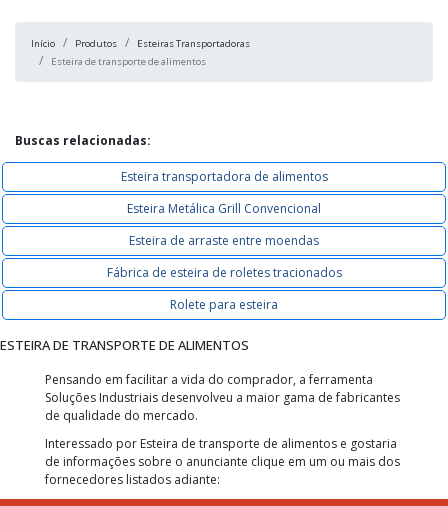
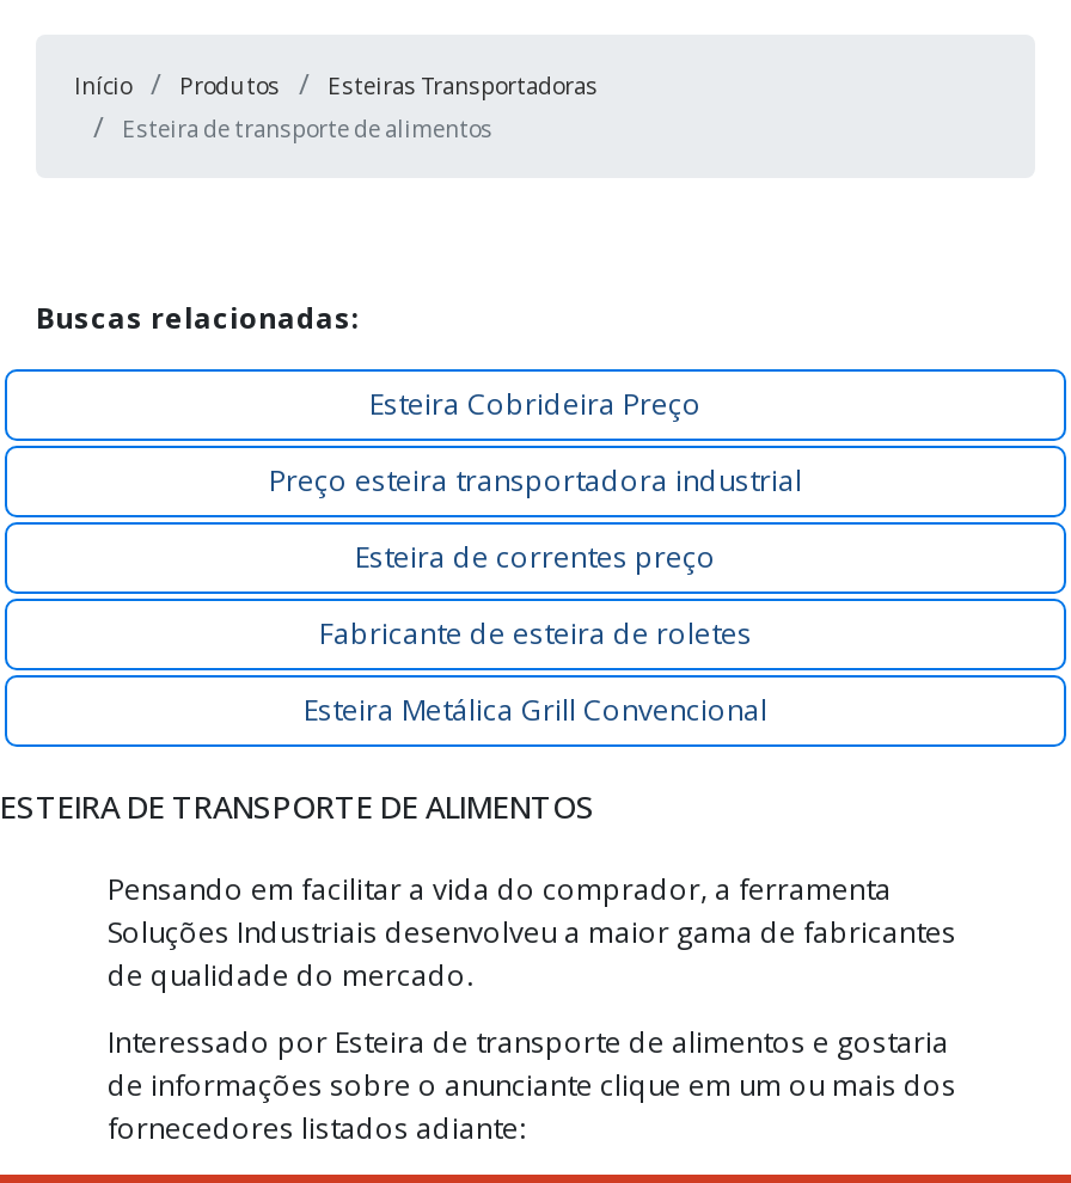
[120,168,327,185] Esteira transportadora de alimentos -> [269,384,802,654] Esteira Cobrideira Preço | Preço esteira transportadora industrial | Esteira de correntes preço | Fabricante de esteira de roletes
moved [127,200,321,217] -> [304,690,767,730]: Esteira Metálica Grill Convencional
[106,232,341,313] Esteira de arraste entre moendas | Fábrica de esteira de roletes tracionados | Rolete para esteira -> none

